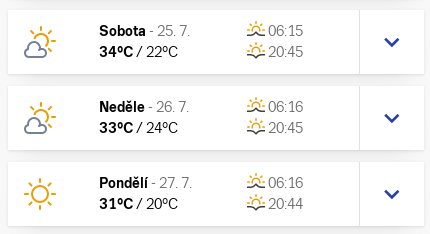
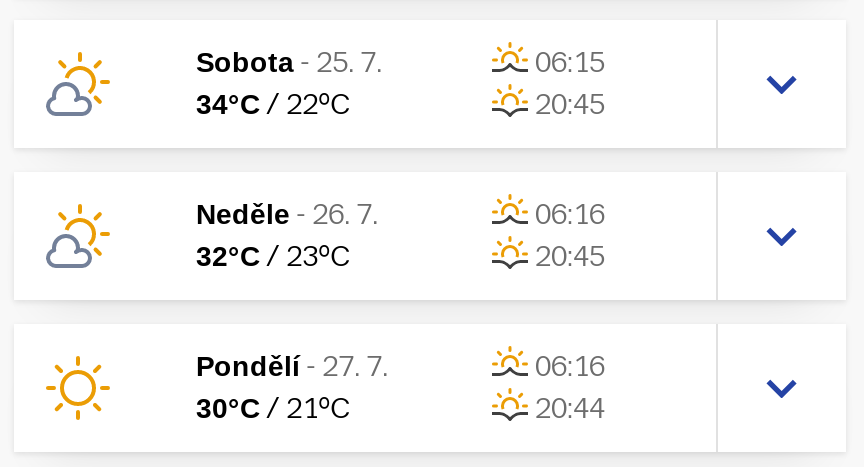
[99,120,178,136] 33°C / 24°C -> [196,240,350,272] 32°C / 23°C
[99,196,178,212] 31°C / 20°C -> [196,392,350,424] 30°C / 21°C

